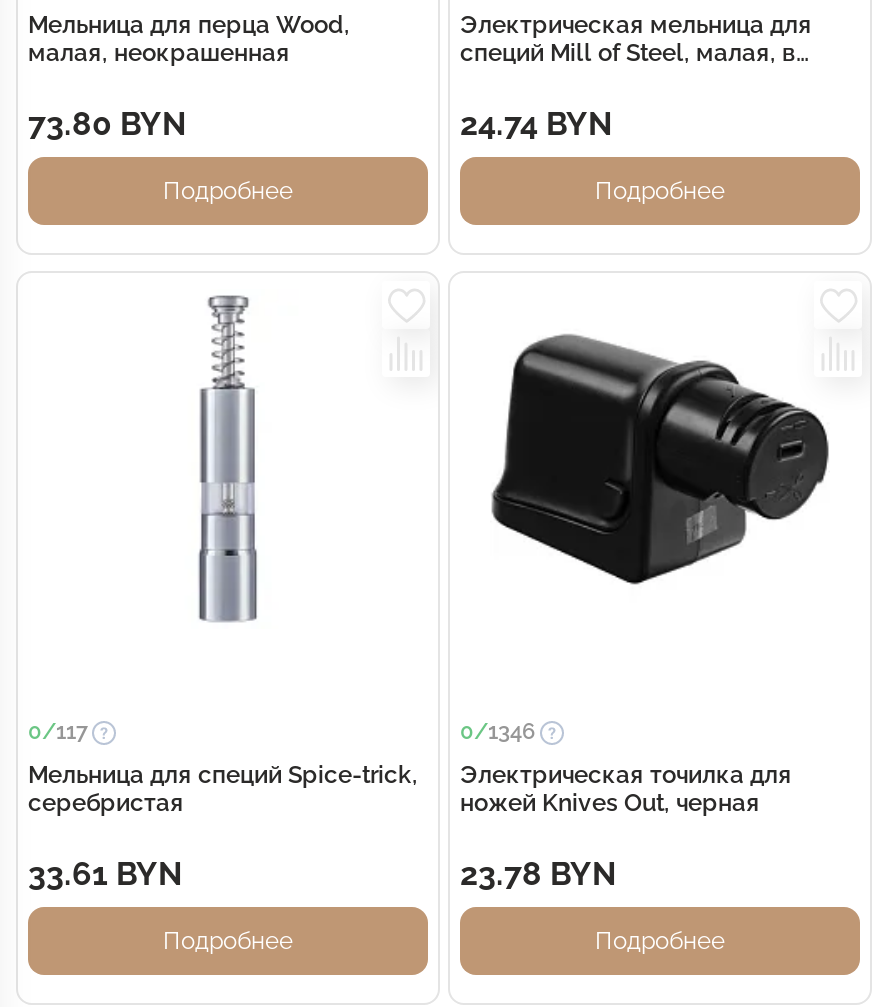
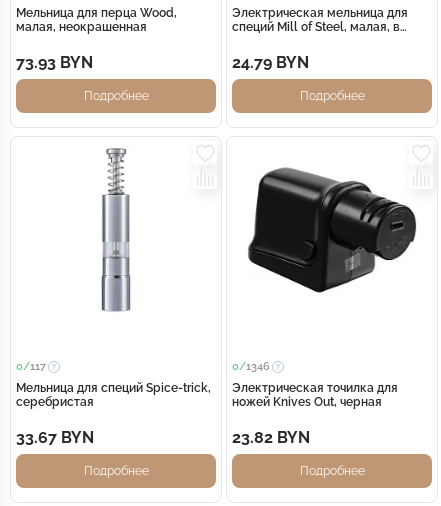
[28,105,186,143] 73.80 BYN -> [16,53,93,72] 73.93 BYN
[460,105,612,143] 24.74 BYN -> [232,53,309,72] 24.79 BYN
[28,855,182,893] 33.61 BYN -> [16,428,94,447] 33.67 BYN
[460,855,616,893] 23.78 BYN -> [232,428,310,447] 23.82 BYN

